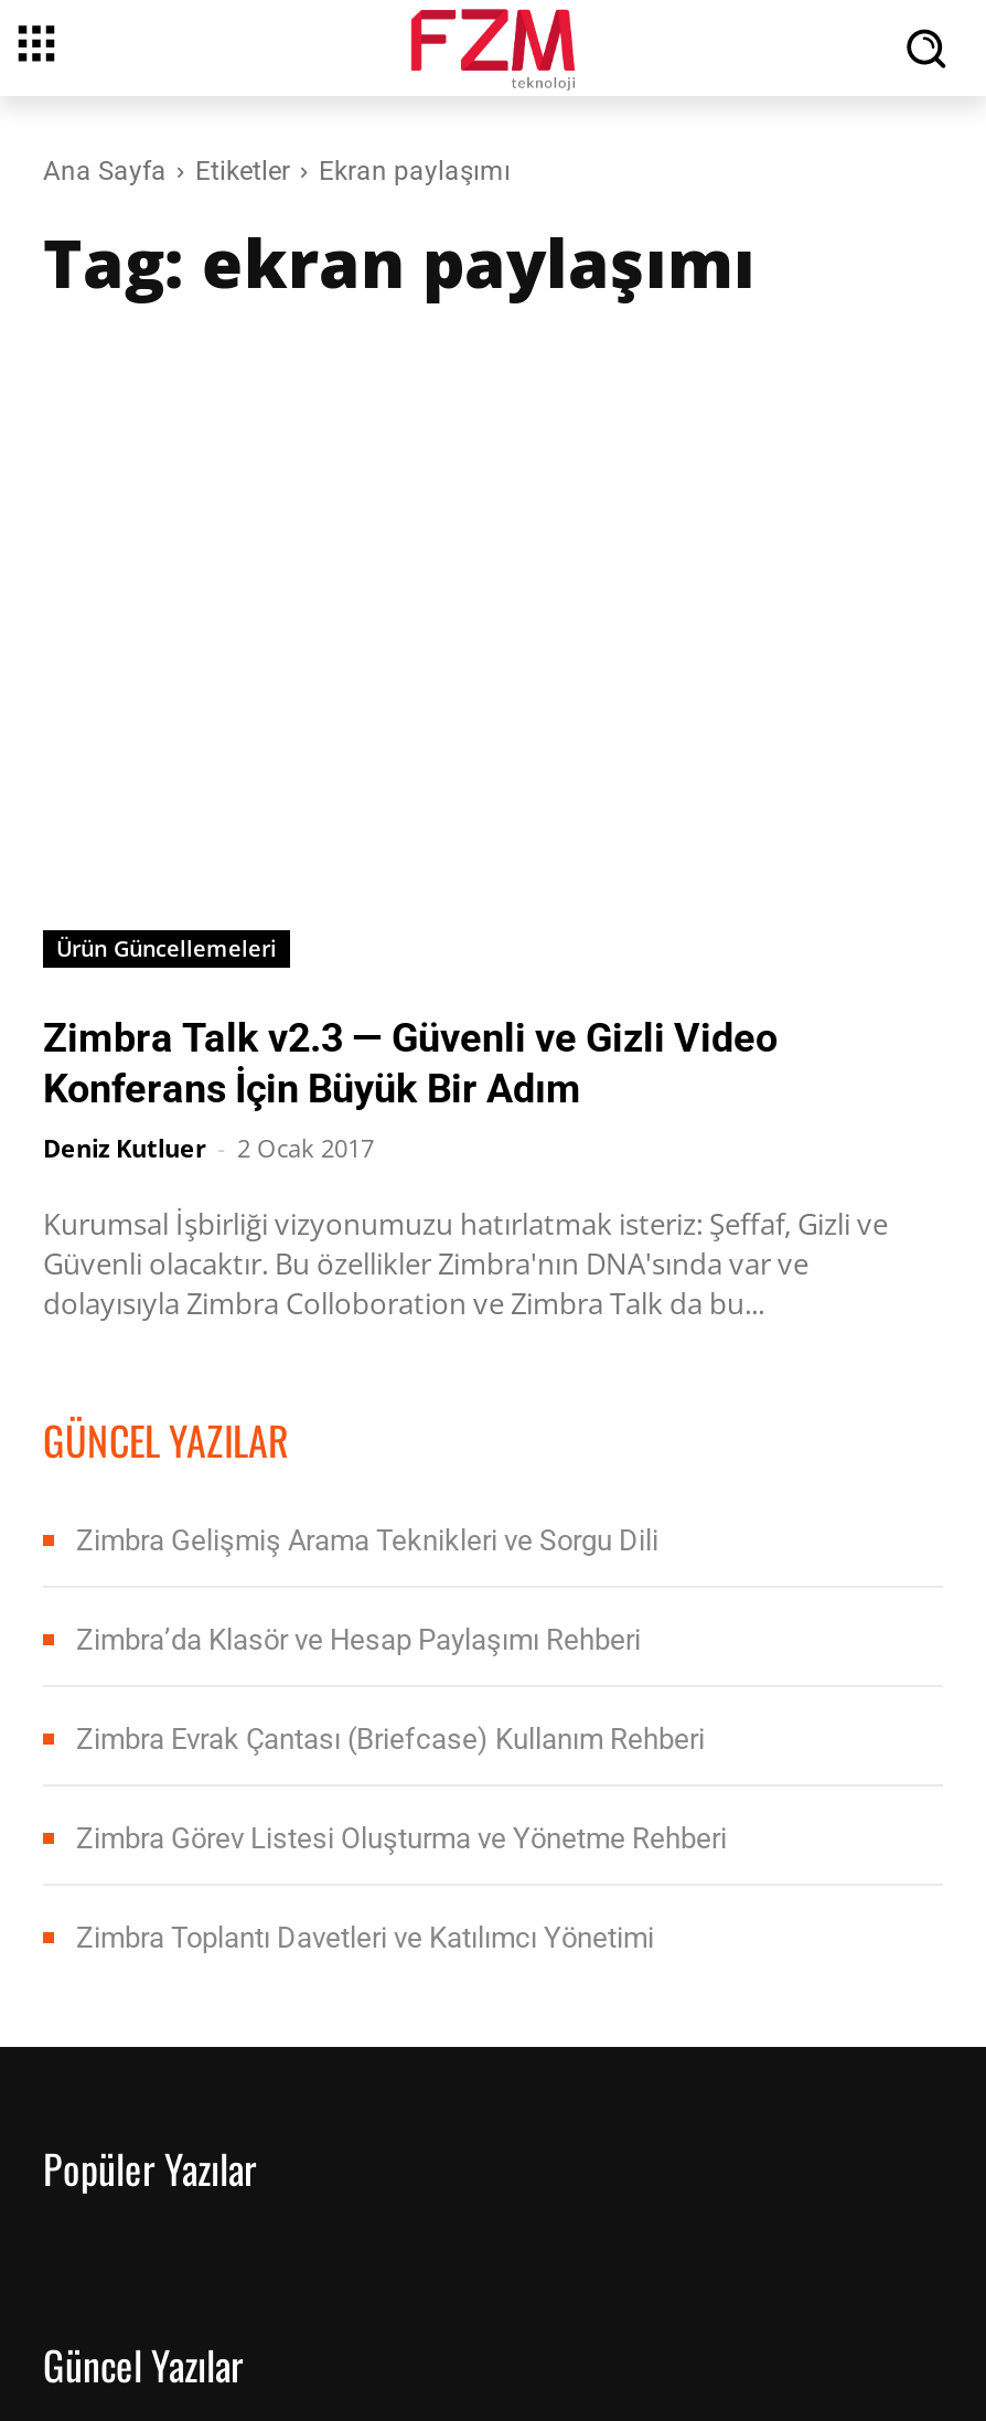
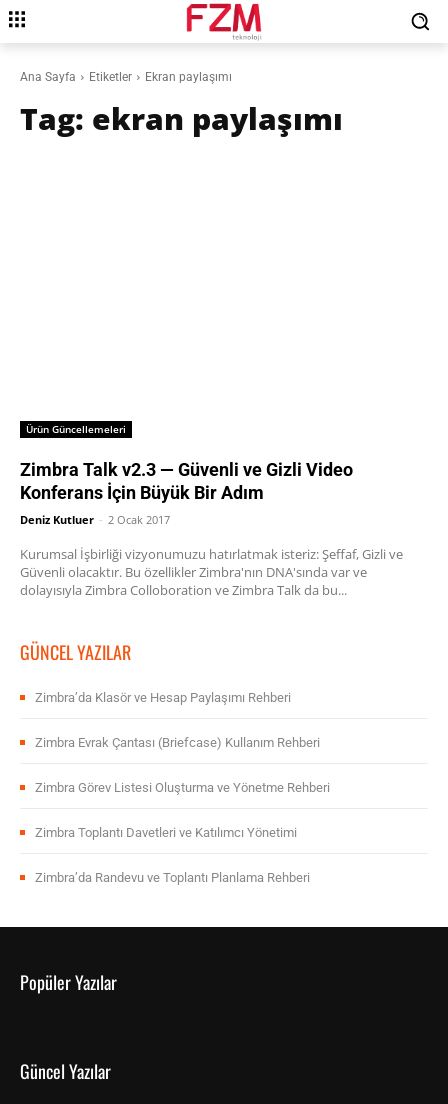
[76,1524,658,1557] Zimbra Gelişmiş Arama Teknikleri ve Sorgu Dili -> none
moved [76,1623,727,1954] -> [35,690,330,840]: Zimbra’da Klasör ve Hesap Paylaşımı Rehberi | Zimbra Evrak Çantası (Briefcase) Kullanım Rehberi | Zimbra Görev Listesi Oluşturma ve Yönetme Rehberi | Zimbra Toplantı Davetleri ve Katılımcı Yönetimi
none -> [35,870,310,885] Zimbra’da Randevu ve Toplantı Planlama Rehberi

